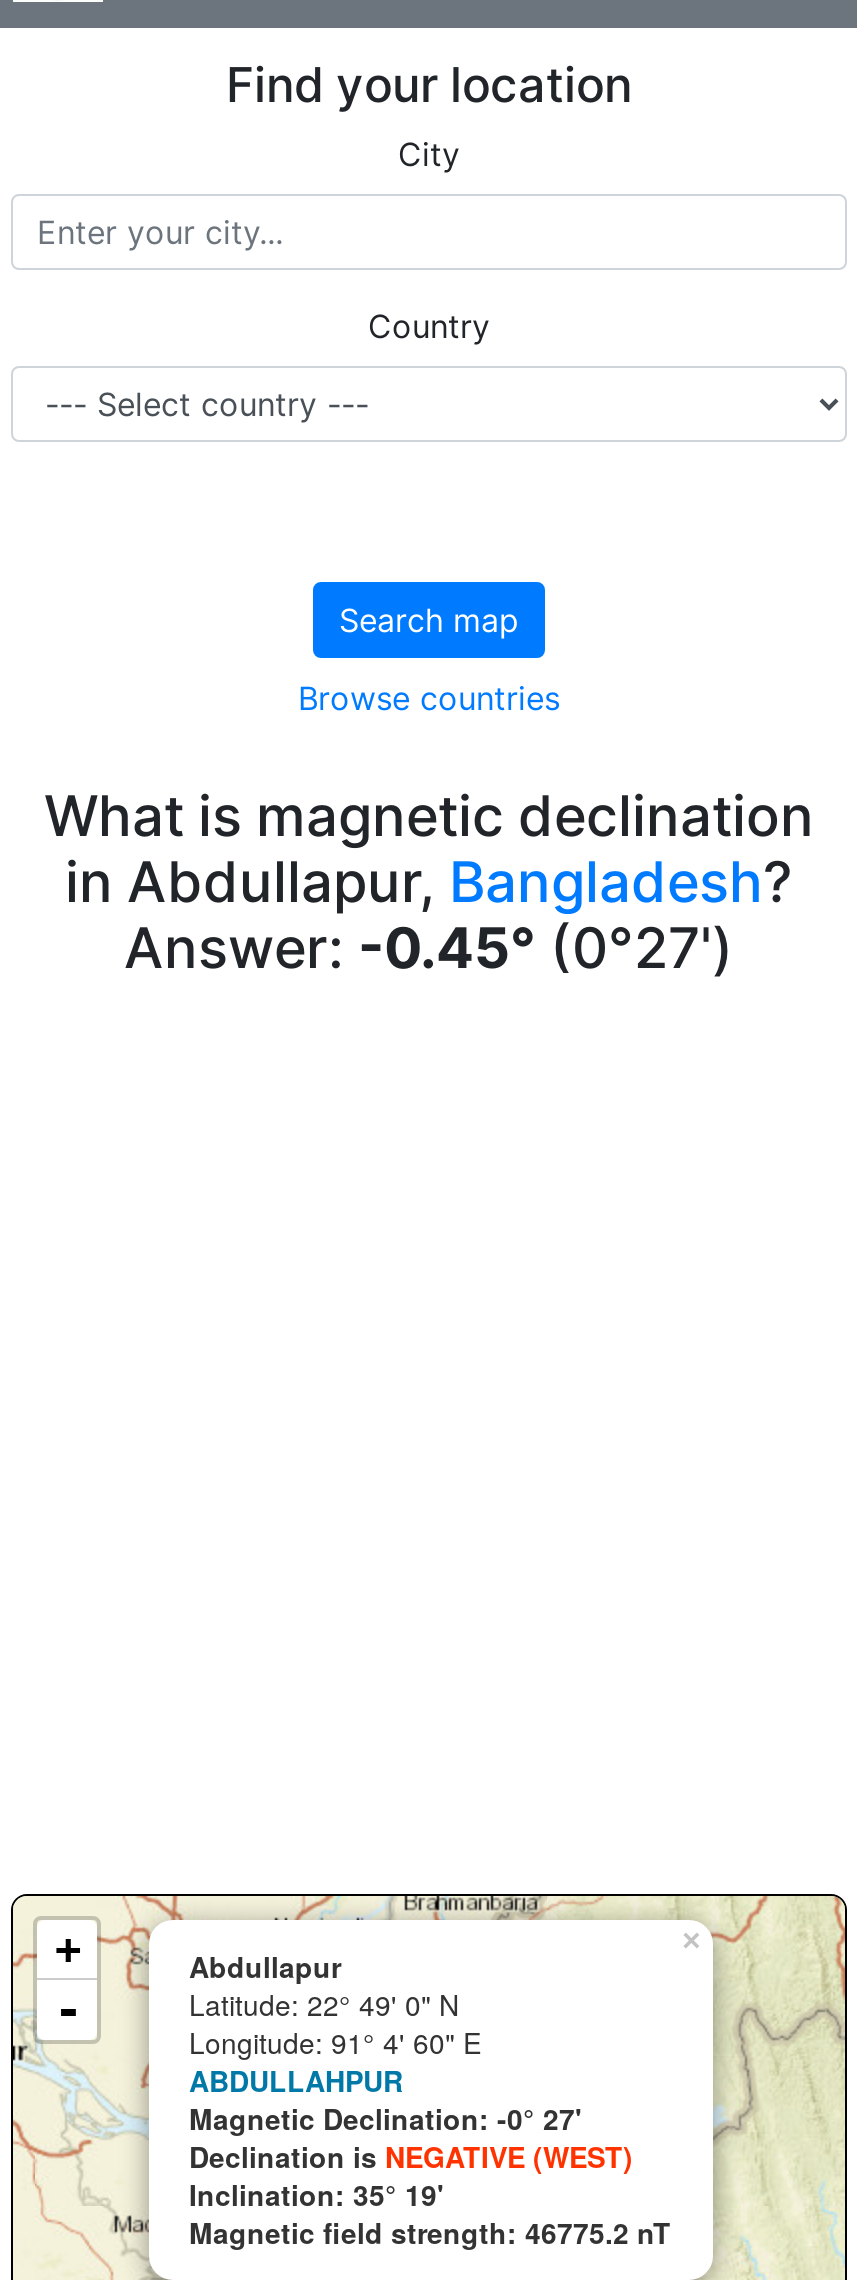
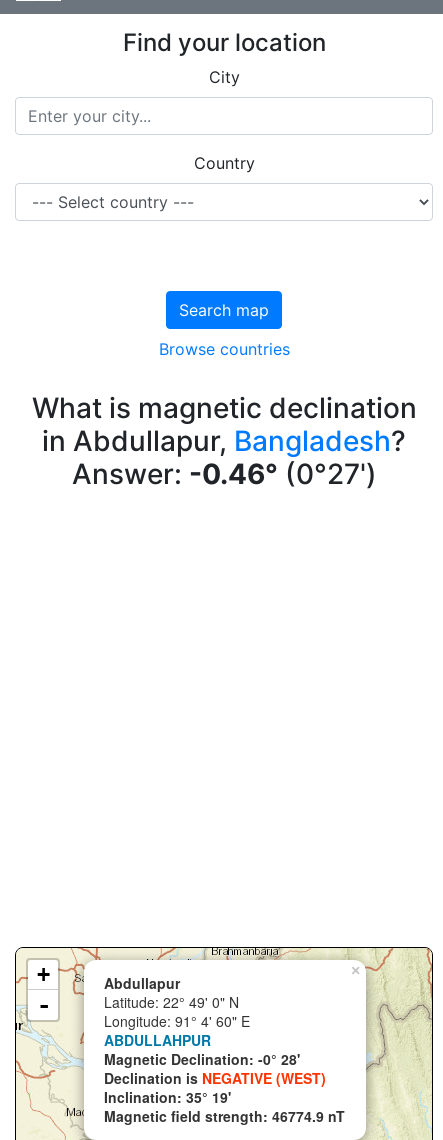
[124,914,734,982] Answer: -0.45° (0°27') -> [71,457,376,491] Answer: -0.46° (0°27')
[189,2098,581,2138] Magnetic Declination: -0° 27' -> [104,1049,300,1069] Magnetic Declination: -0° 28'
[189,2212,671,2252] Magnetic field strength: 46775.2 nT -> [104,1106,345,1126] Magnetic field strength: 46774.9 nT

